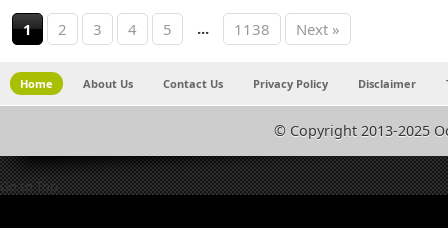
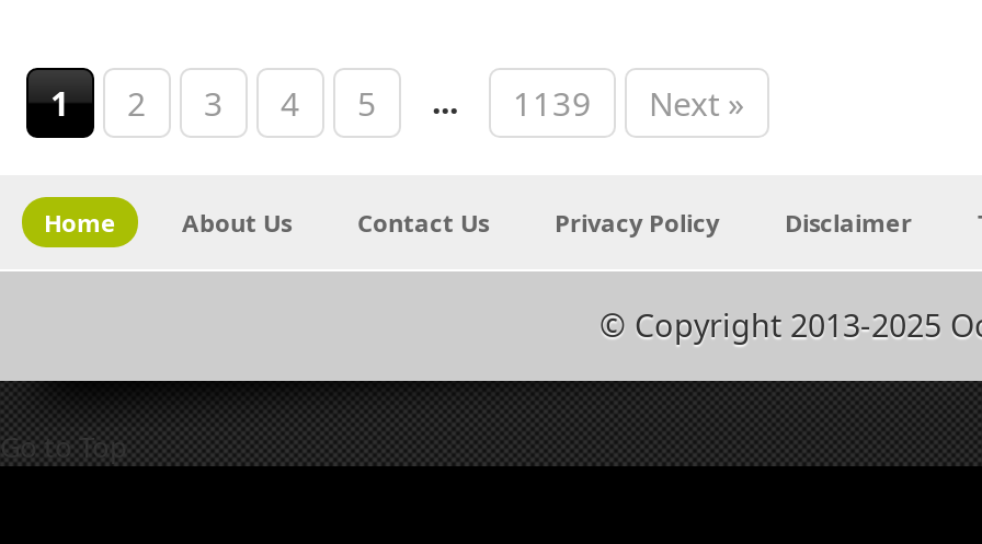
[234,19,270,39] 1138 -> [513,81,592,125] 1139

